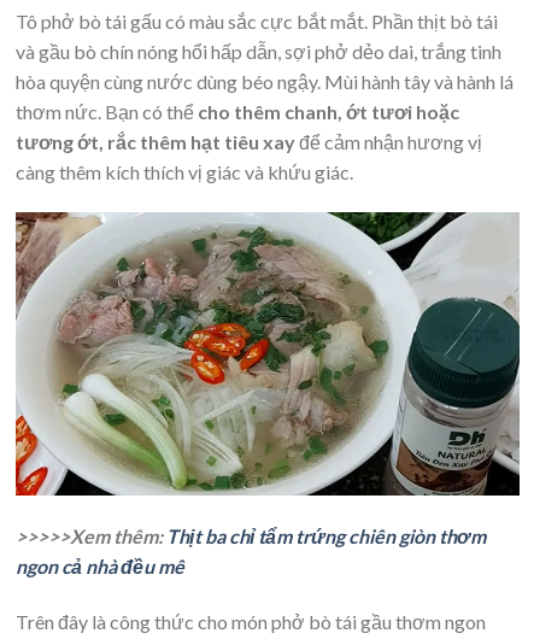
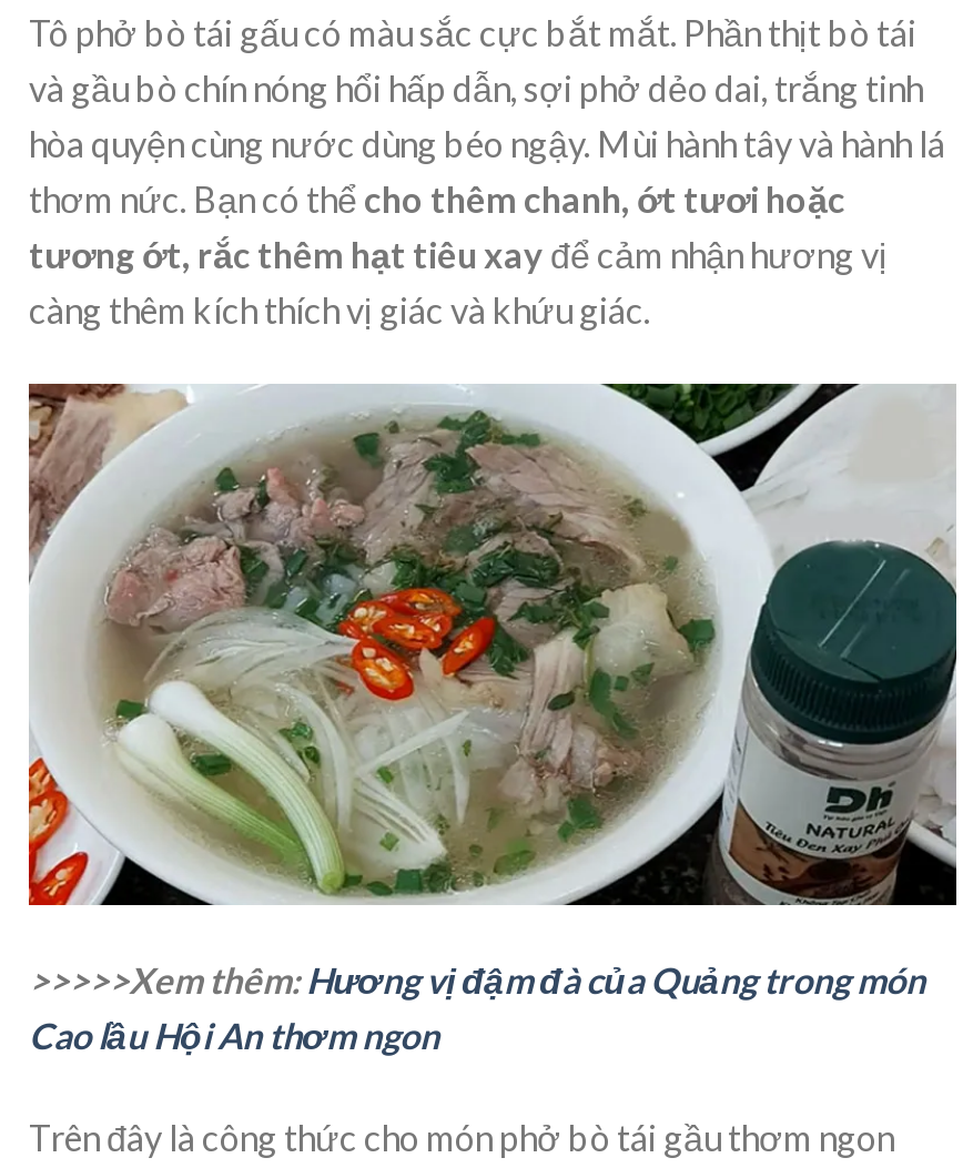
[16,525,486,578] >>>>>Xem thêm: Thịt ba chỉ tẩm trứng chiên giòn thơm | ngon cả nhà đều mê -> [29,959,925,1056] >>>>>Xem thêm: Hương vị đậm đà của Quảng trong món | Cao lầu Hội An thơm ngon

